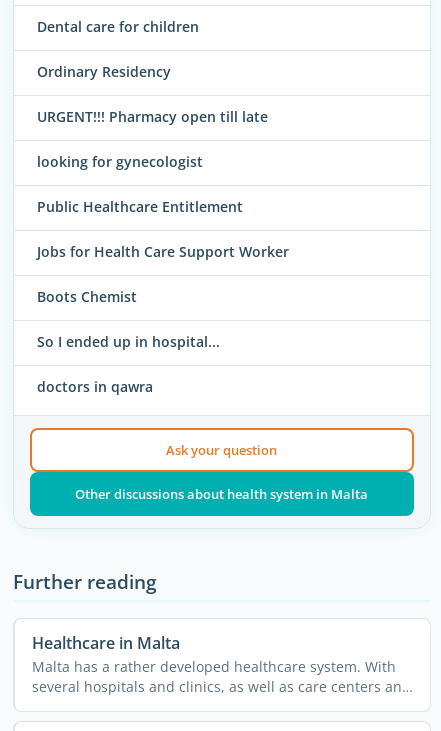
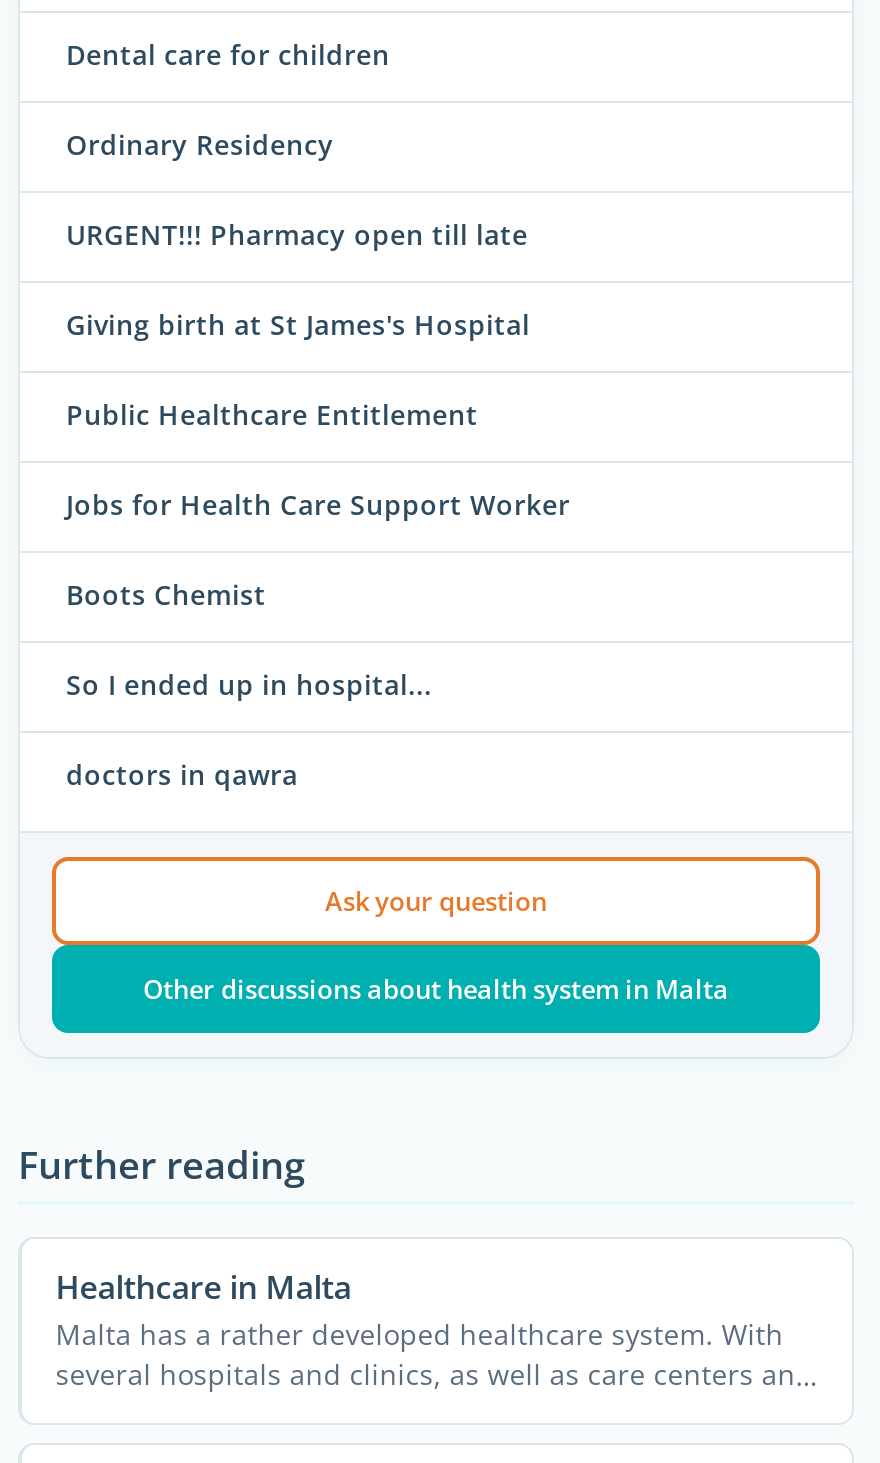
[37,152,203,171] looking for gynecologist -> [66,304,530,342] Giving birth at St James's Hospital

